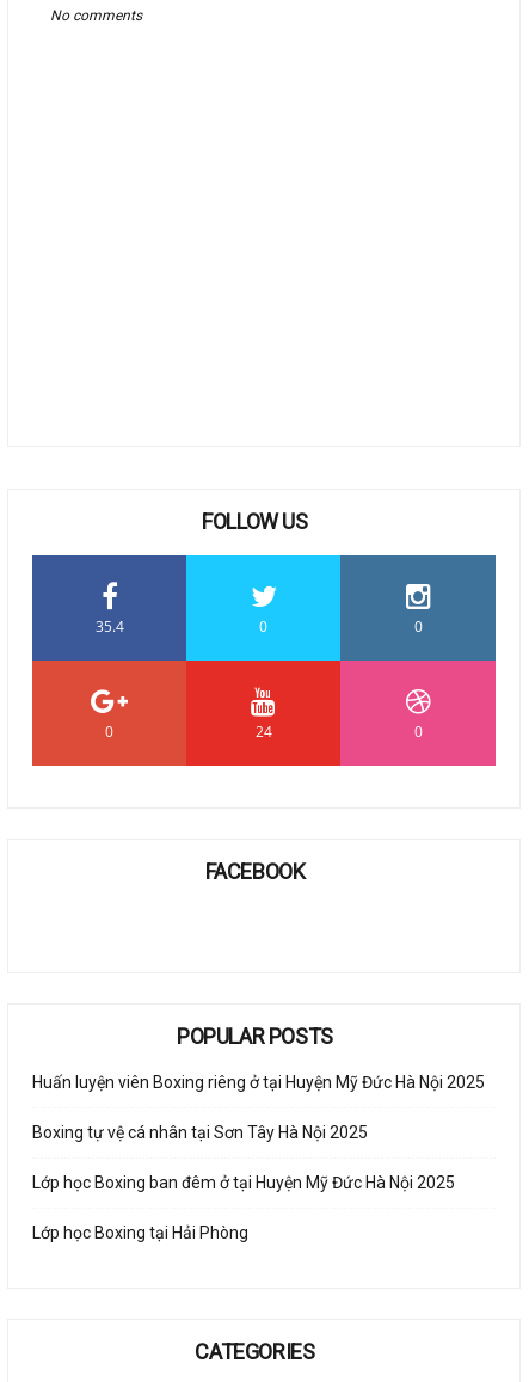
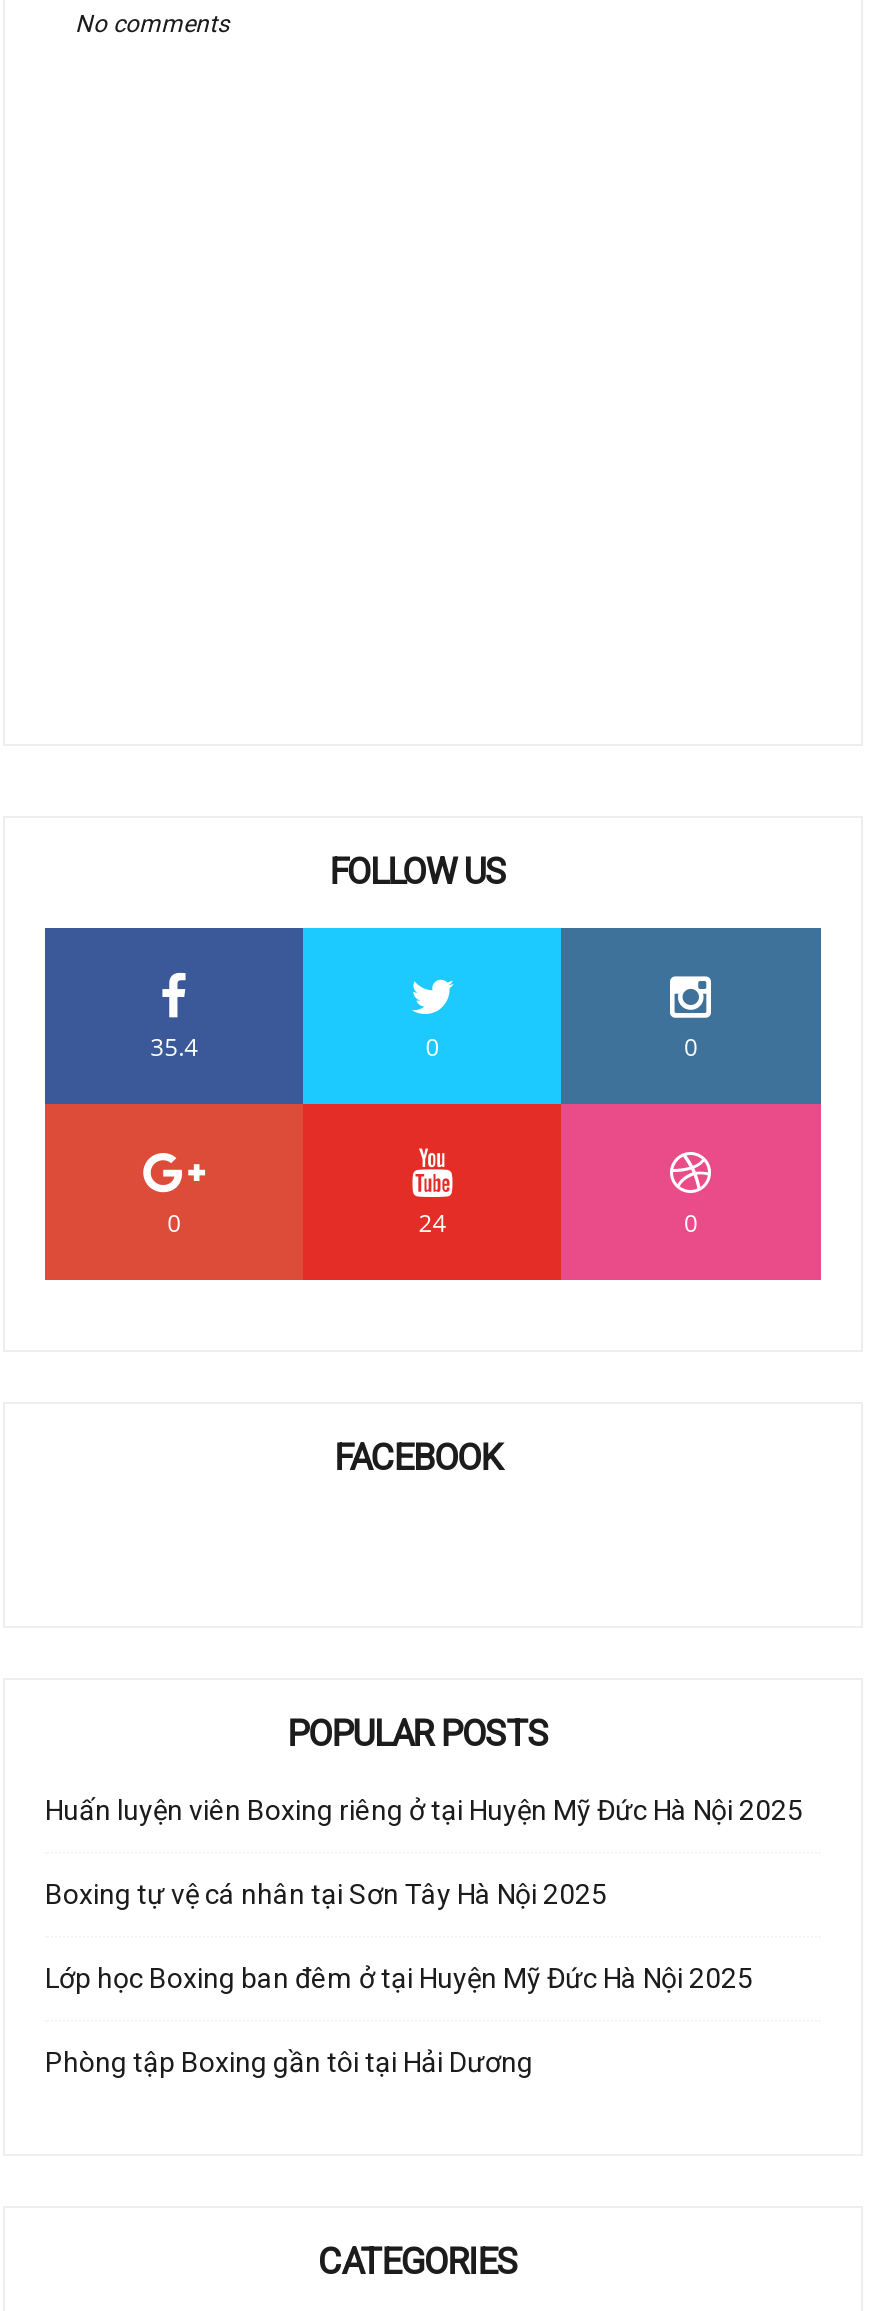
[32,1223,248,1242] Lớp học Boxing tại Hải Phòng -> [45,2045,533,2077] Phòng tập Boxing gần tôi tại Hải Dương

